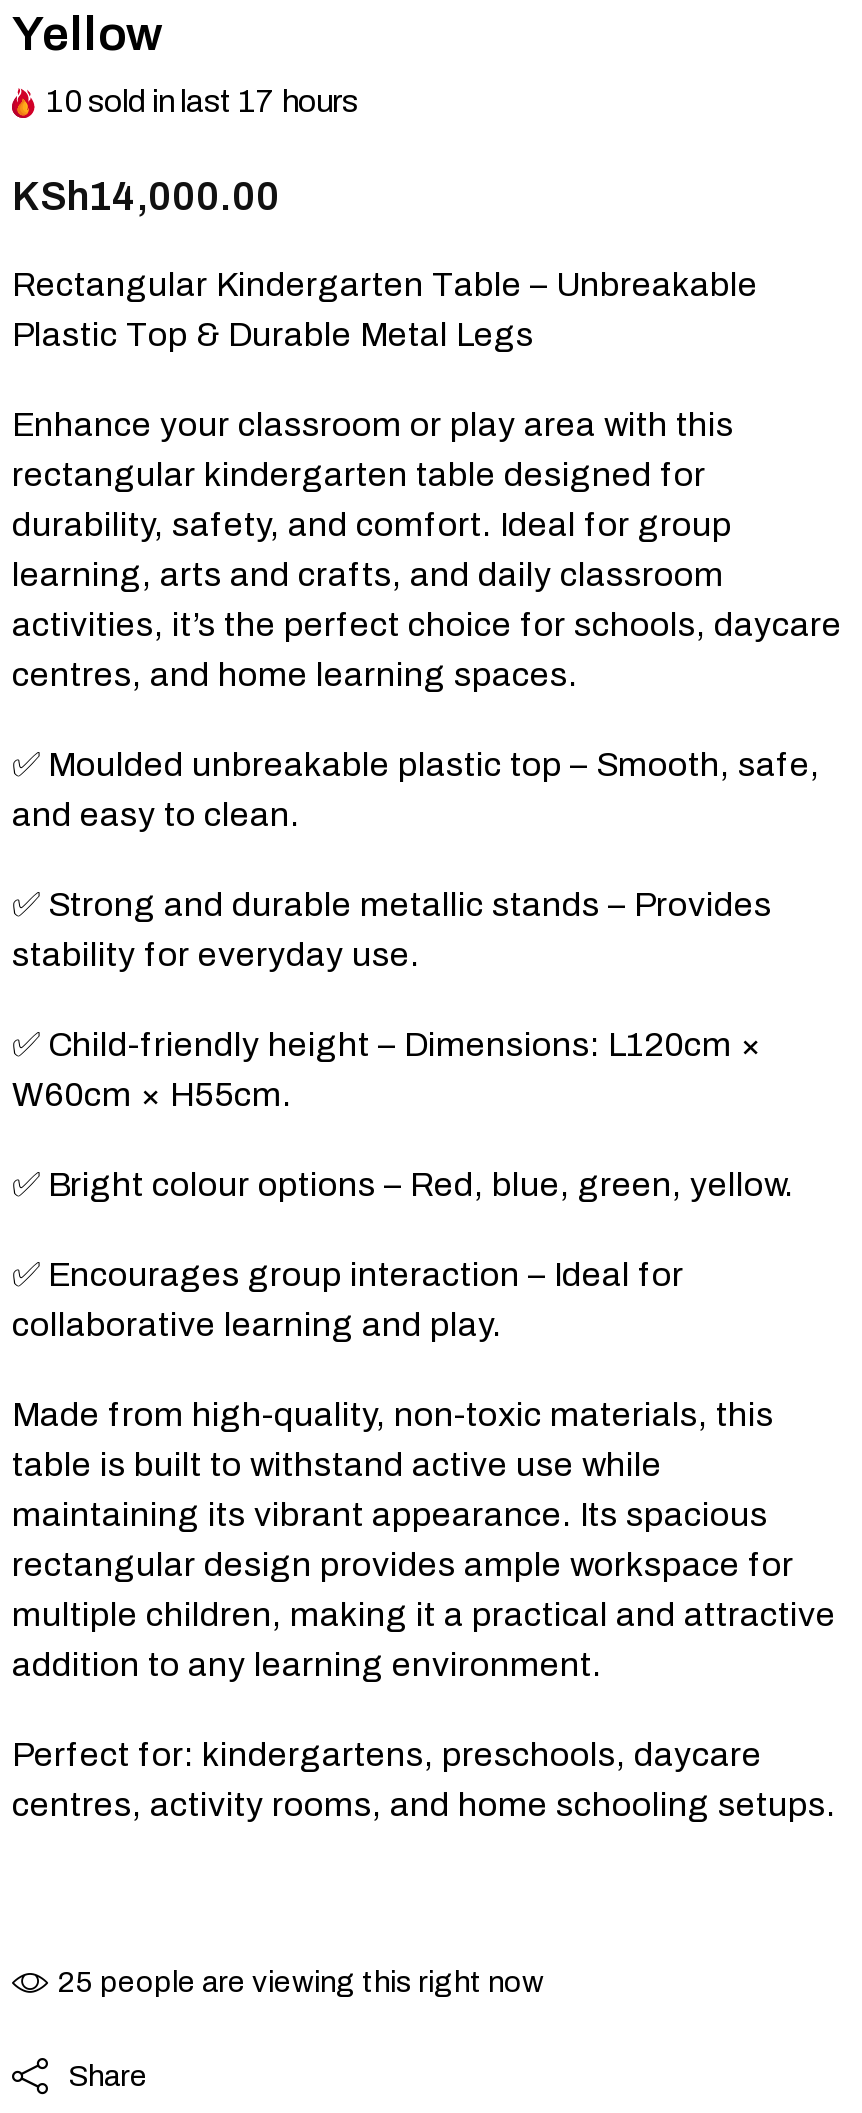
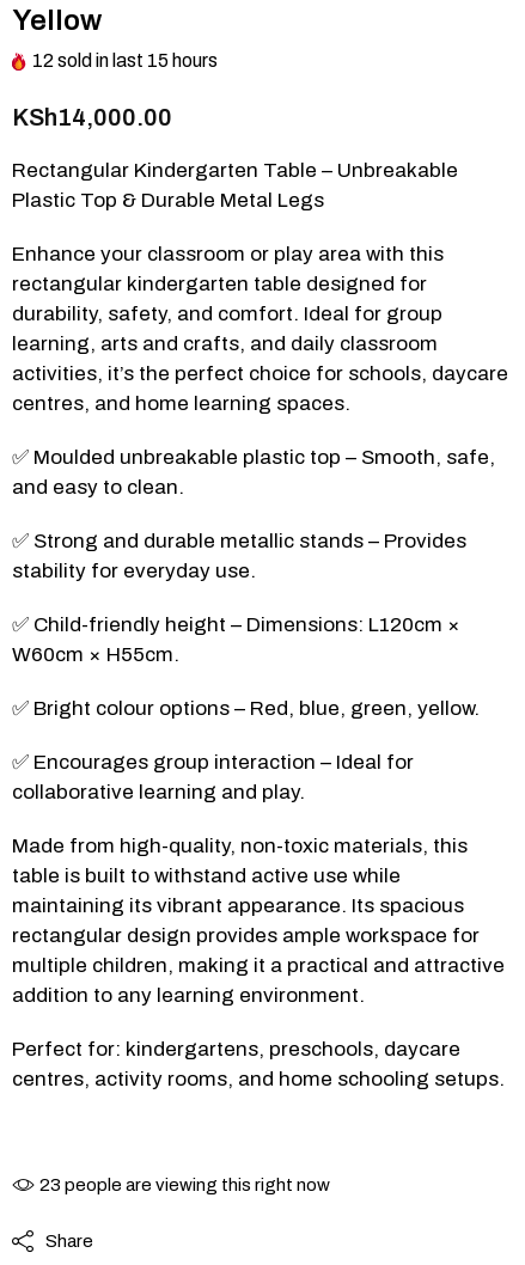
[46,84,358,118] 10 sold in last 17 hours -> [32,50,218,71] 12 sold in last 15 hours
[58,1966,544,1998] 25 people are viewing this right now -> [39,1175,330,1195] 23 people are viewing this right now

